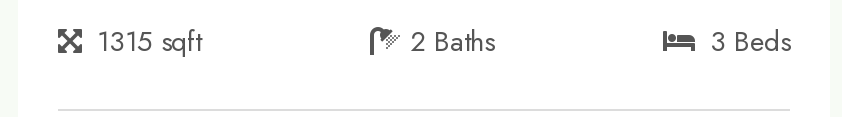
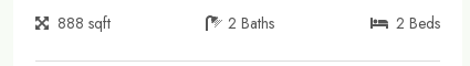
[97,21,201,61] 1315 sqft -> [57,12,110,34] 888 sqft
[710,21,790,61] 3 Beds -> [396,12,440,34] 2 Beds

